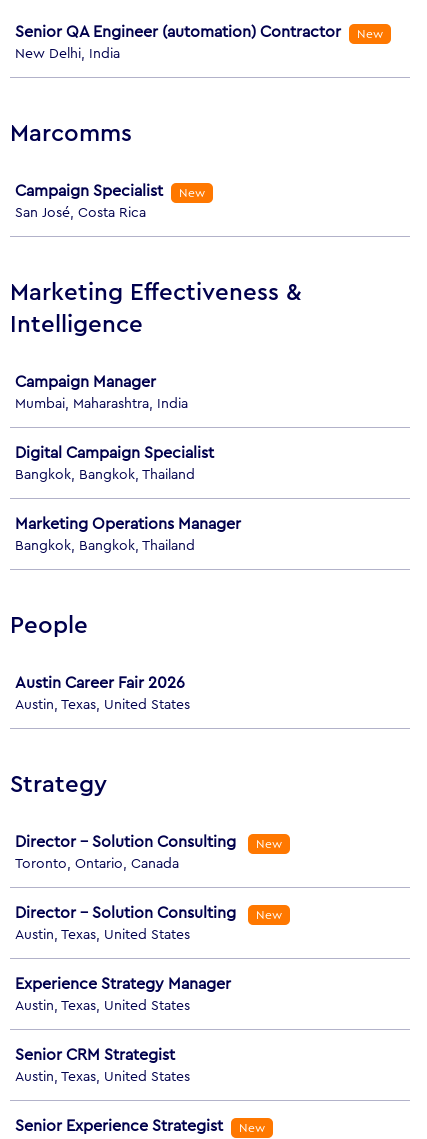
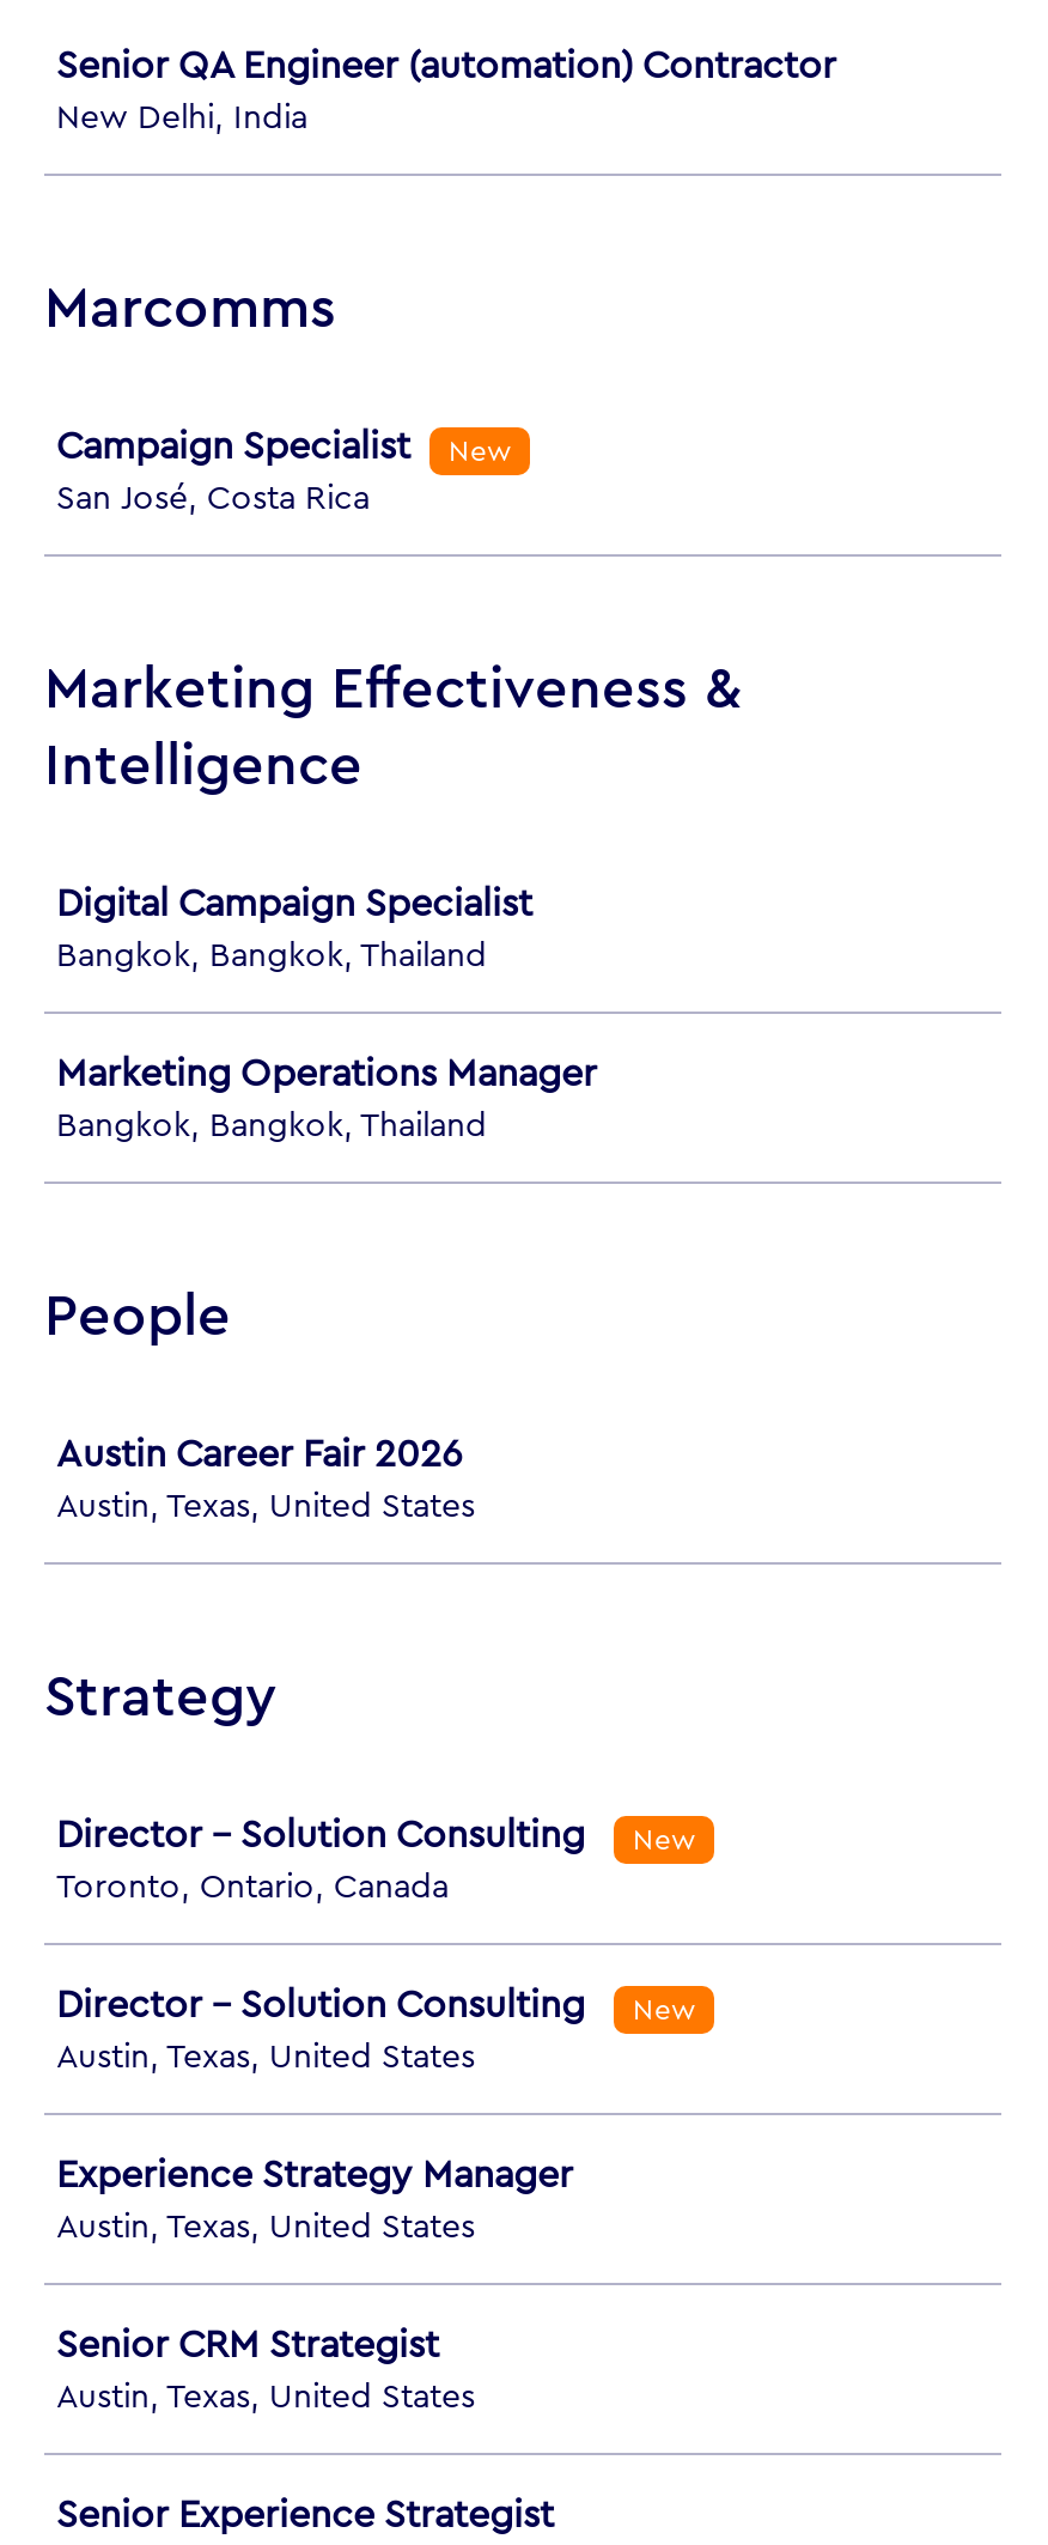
[357,28,383,40] New -> none
[15,374,188,411] Campaign Manager | Mumbai, Maharashtra, India -> none
[239,1122,265,1134] New -> none

